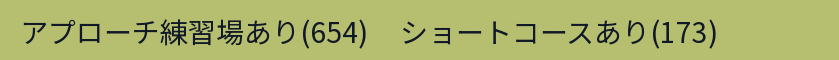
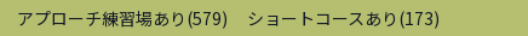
[20,11,368,51] アプローチ練習場あり(654) -> [17,6,228,30] アプローチ練習場あり(579)

